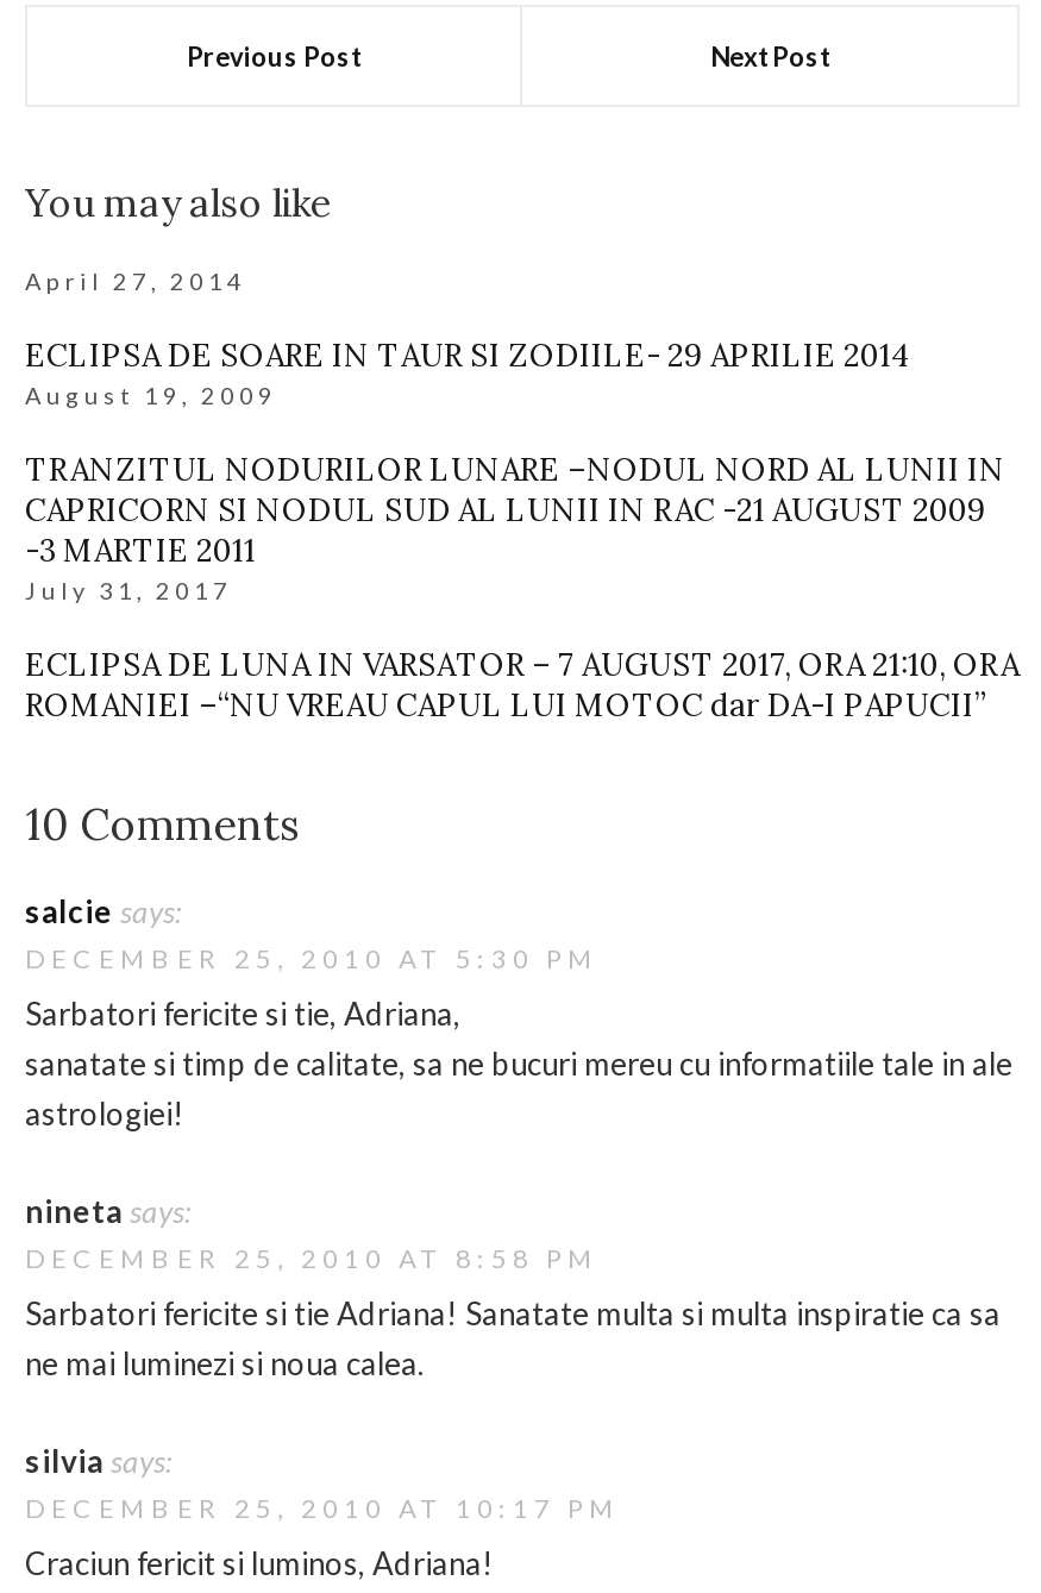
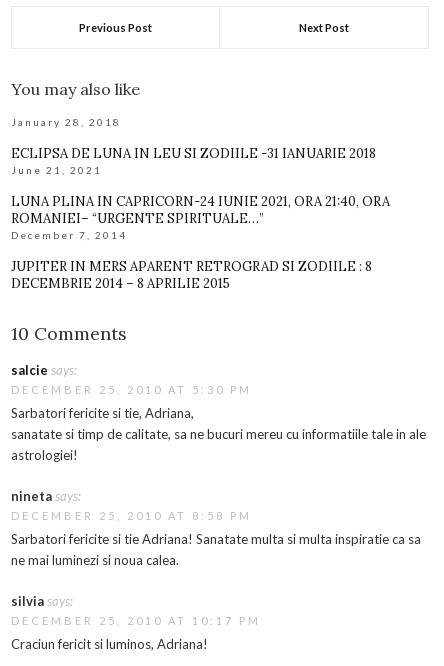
[25,266,246,295] April 27, 2014 -> [11,116,121,128] January 28, 2018
[25,335,910,409] ECLIPSA DE SOARE IN TAUR SI ZODIILE- 29 APRILIE 2014 | August 19, 2009 -> [11,145,376,176] ECLIPSA DE LUNA IN LEU SI ZODIILE -31 IANUARIE 2018 | June 21, 2021
[25,450,1005,604] TRANZITUL NODURILOR LUNARE –NODUL NORD AL LUNII IN | CAPRICORN SI NODUL SUD AL LUNII IN RAC -21 AUGUST 2009 | -3 MARTIE 2011 | July 31, 2017 -> [11,193,390,241] LUNA PLINA IN CAPRICORN-24 IUNIE 2021, ORA 21:40, ORA | ROMANIEI– “URGENTE SPIRITUALE…” | December 7, 2014
[25,645,1020,726] ECLIPSA DE LUNA IN VARSATOR – 7 AUGUST 2017, ORA 21:10, ORA | ROMANIEI –“NU VREAU CAPUL LUI MOTOC dar DA-I PAPUCII” -> [11,258,372,292] JUPITER IN MERS APARENT RETROGRAD SI ZODIILE : 8 | DECEMBRIE 2014 – 8 APRILIE 2015

